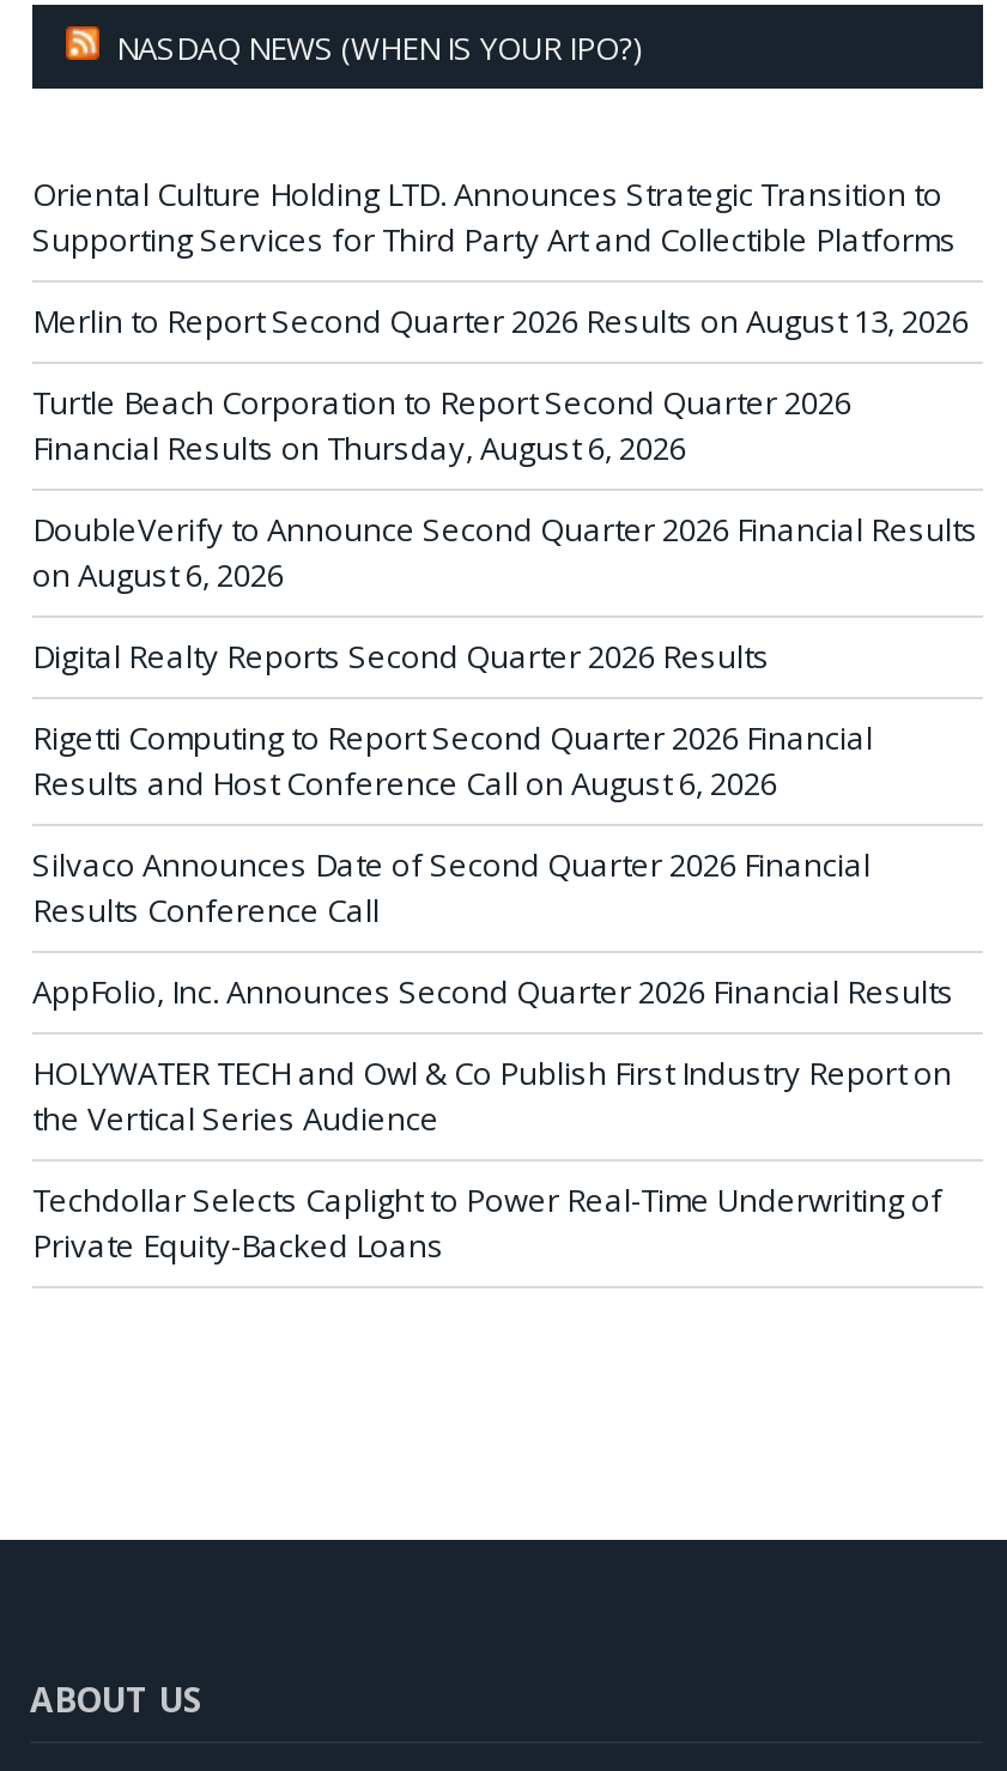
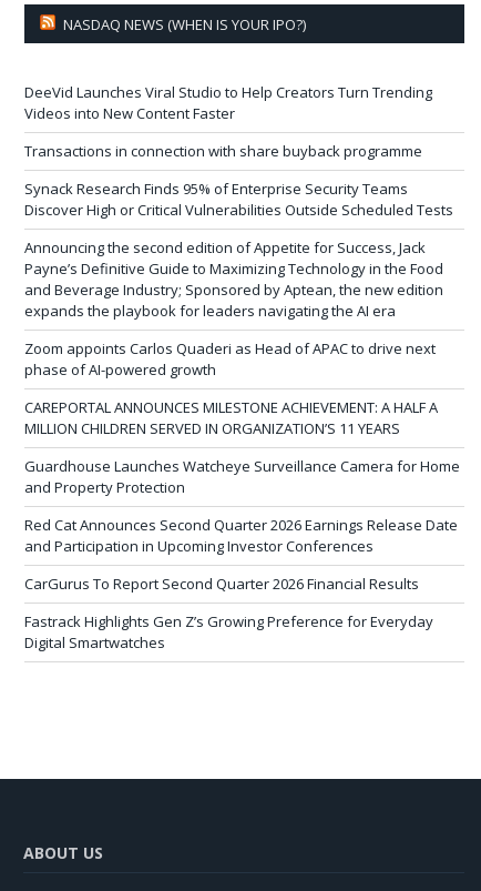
[32,173,957,261] Oriental Culture Holding LTD. Announces Strategic Transition to | Supporting Services for Third Party Art and Collectible Platforms -> [24,82,432,123] DeeVid Launches Viral Studio to Help Creators Turn Trending | Videos into New Content Faster
[32,300,969,343] Merlin to Report Second Quarter 2026 Results on August 13, 2026 -> [24,141,422,161] Transactions in connection with share buyback programme
[32,381,851,470] Turtle Beach Corporation to Report Second Quarter 2026 | Financial Results on Thursday, August 6, 2026 -> [24,179,453,220] Synack Research Finds 95% of Enterprise Security Teams | Discover High or Critical Vulnerabilities Outside Scheduled Tests
[32,508,978,597] DoubleVerify to Announce Second Quarter 2026 Financial Results | on August 6, 2026 -> [24,238,443,321] Announcing the second edition of Appetite for Success, Jack | Payne’s Definitive Guide to Maximizing Technology in the Food | and Beverage Industry; Sponsored by Aptean, the new edition | expands the playbook for leaders navigating the AI era
[32,635,770,678] Digital Realty Reports Second Quarter 2026 Results -> [24,339,436,380] Zoom appoints Carlos Quaderi as Head of APAC to drive next | phase of AI-powered growth
[32,716,873,805] Rigetti Computing to Report Second Quarter 2026 Financial | Results and Host Conference Call on August 6, 2026 -> [24,397,438,438] CAREPORTAL ANNOUNCES MILESTONE ACHIEVEMENT: A HALF A | MILLION CHILDREN SERVED IN ORGANIZATION’S 11 YEARS
[32,843,870,932] Silvaco Announces Date of Second Quarter 2026 Financial | Results Conference Call -> [24,456,460,497] Guardhouse Launches Watcheye Surveillance Camera for Home | and Property Protection
[32,970,954,1013] AppFolio, Inc. Announces Second Quarter 2026 Financial Results -> [24,515,458,556] Red Cat Announces Second Quarter 2026 Earnings Release Date | and Participation in Upcoming Investor Conferences
[32,1052,952,1140] HOLYWATER TECH and Owl & Co Publish First Industry Report on | the Vertical Series Audience -> [24,574,419,594] CarGurus To Report Second Quarter 2026 Financial Results
[32,1179,942,1267] Techdollar Selects Caplight to Power Real-Time Underwriting of | Private Equity-Backed Loans -> [24,611,433,653] Fastrack Highlights Gen Z’s Growing Preference for Everyday | Digital Smartwatches

